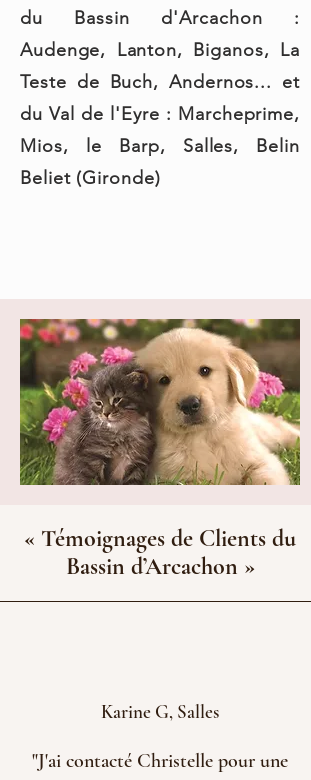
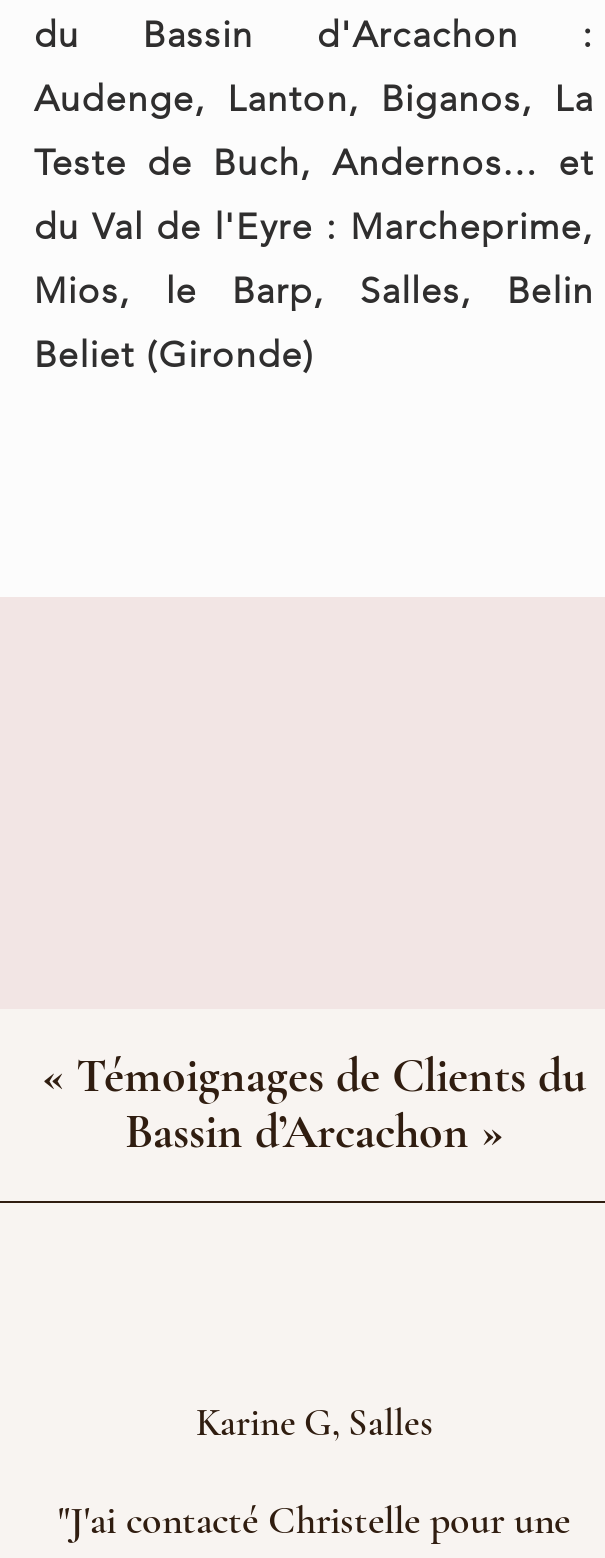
[19,318,301,486] [image] -> none

